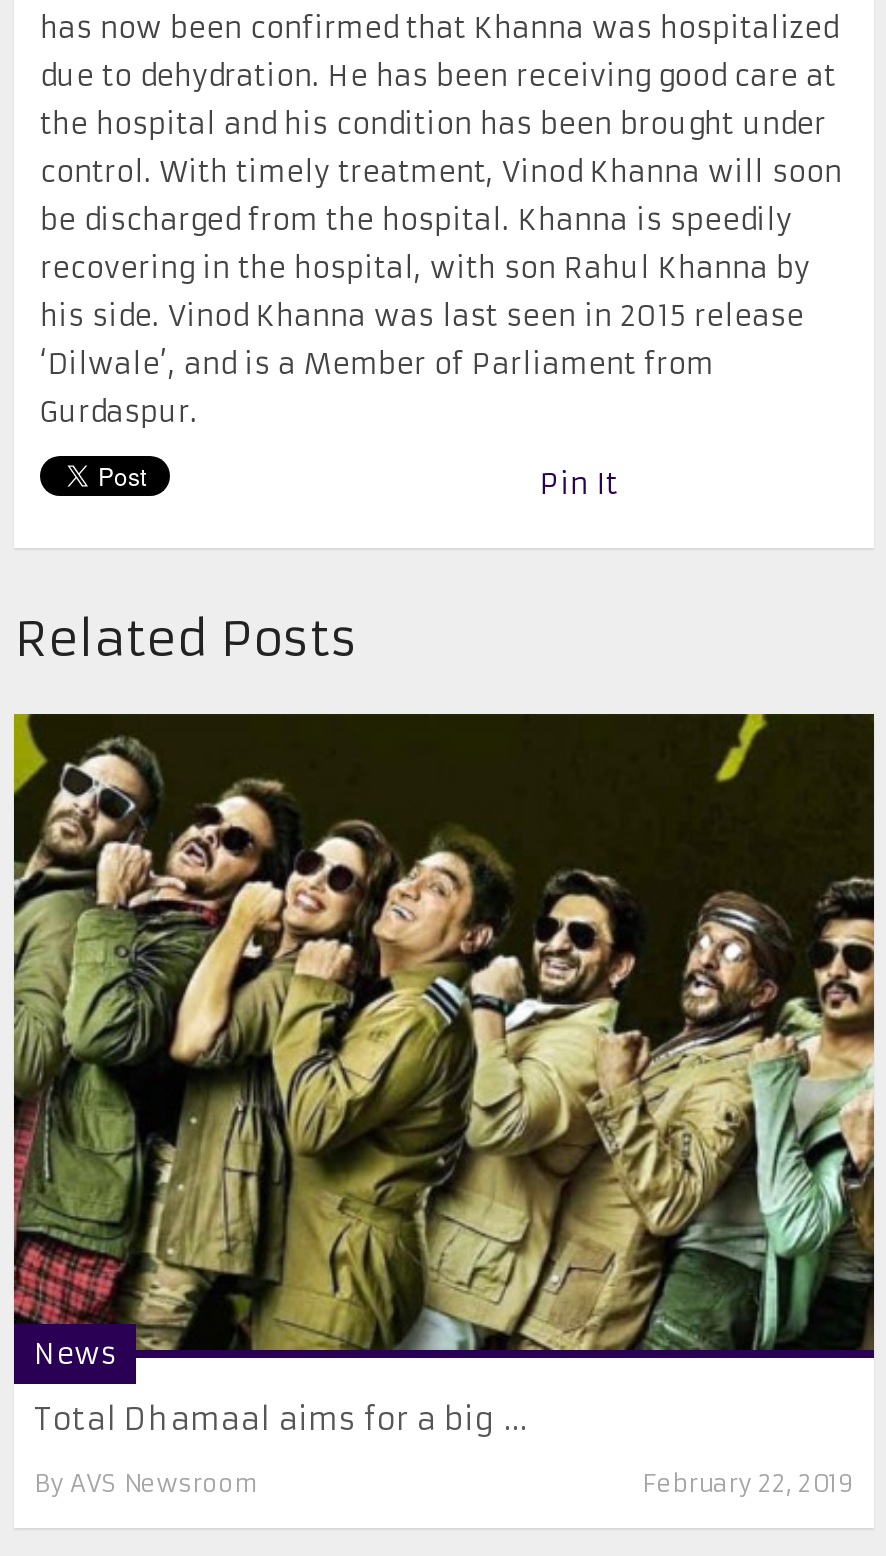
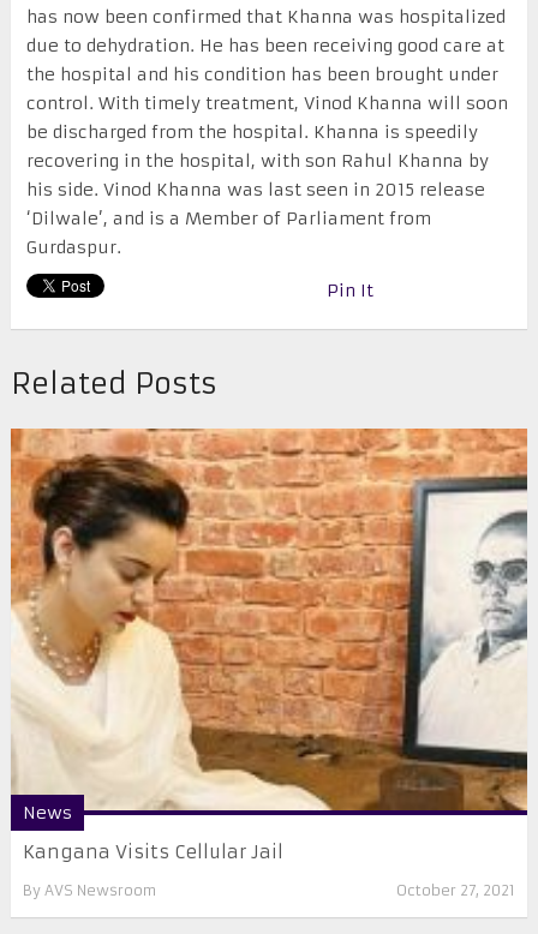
[12,712,876,1438] [image] | Total Dhamaal aims for a big ... -> [10,427,528,863] [image] | Kangana Visits Cellular Jail
[642,1468,854,1498] February 22, 2019 -> [396,881,515,899] October 27, 2021

